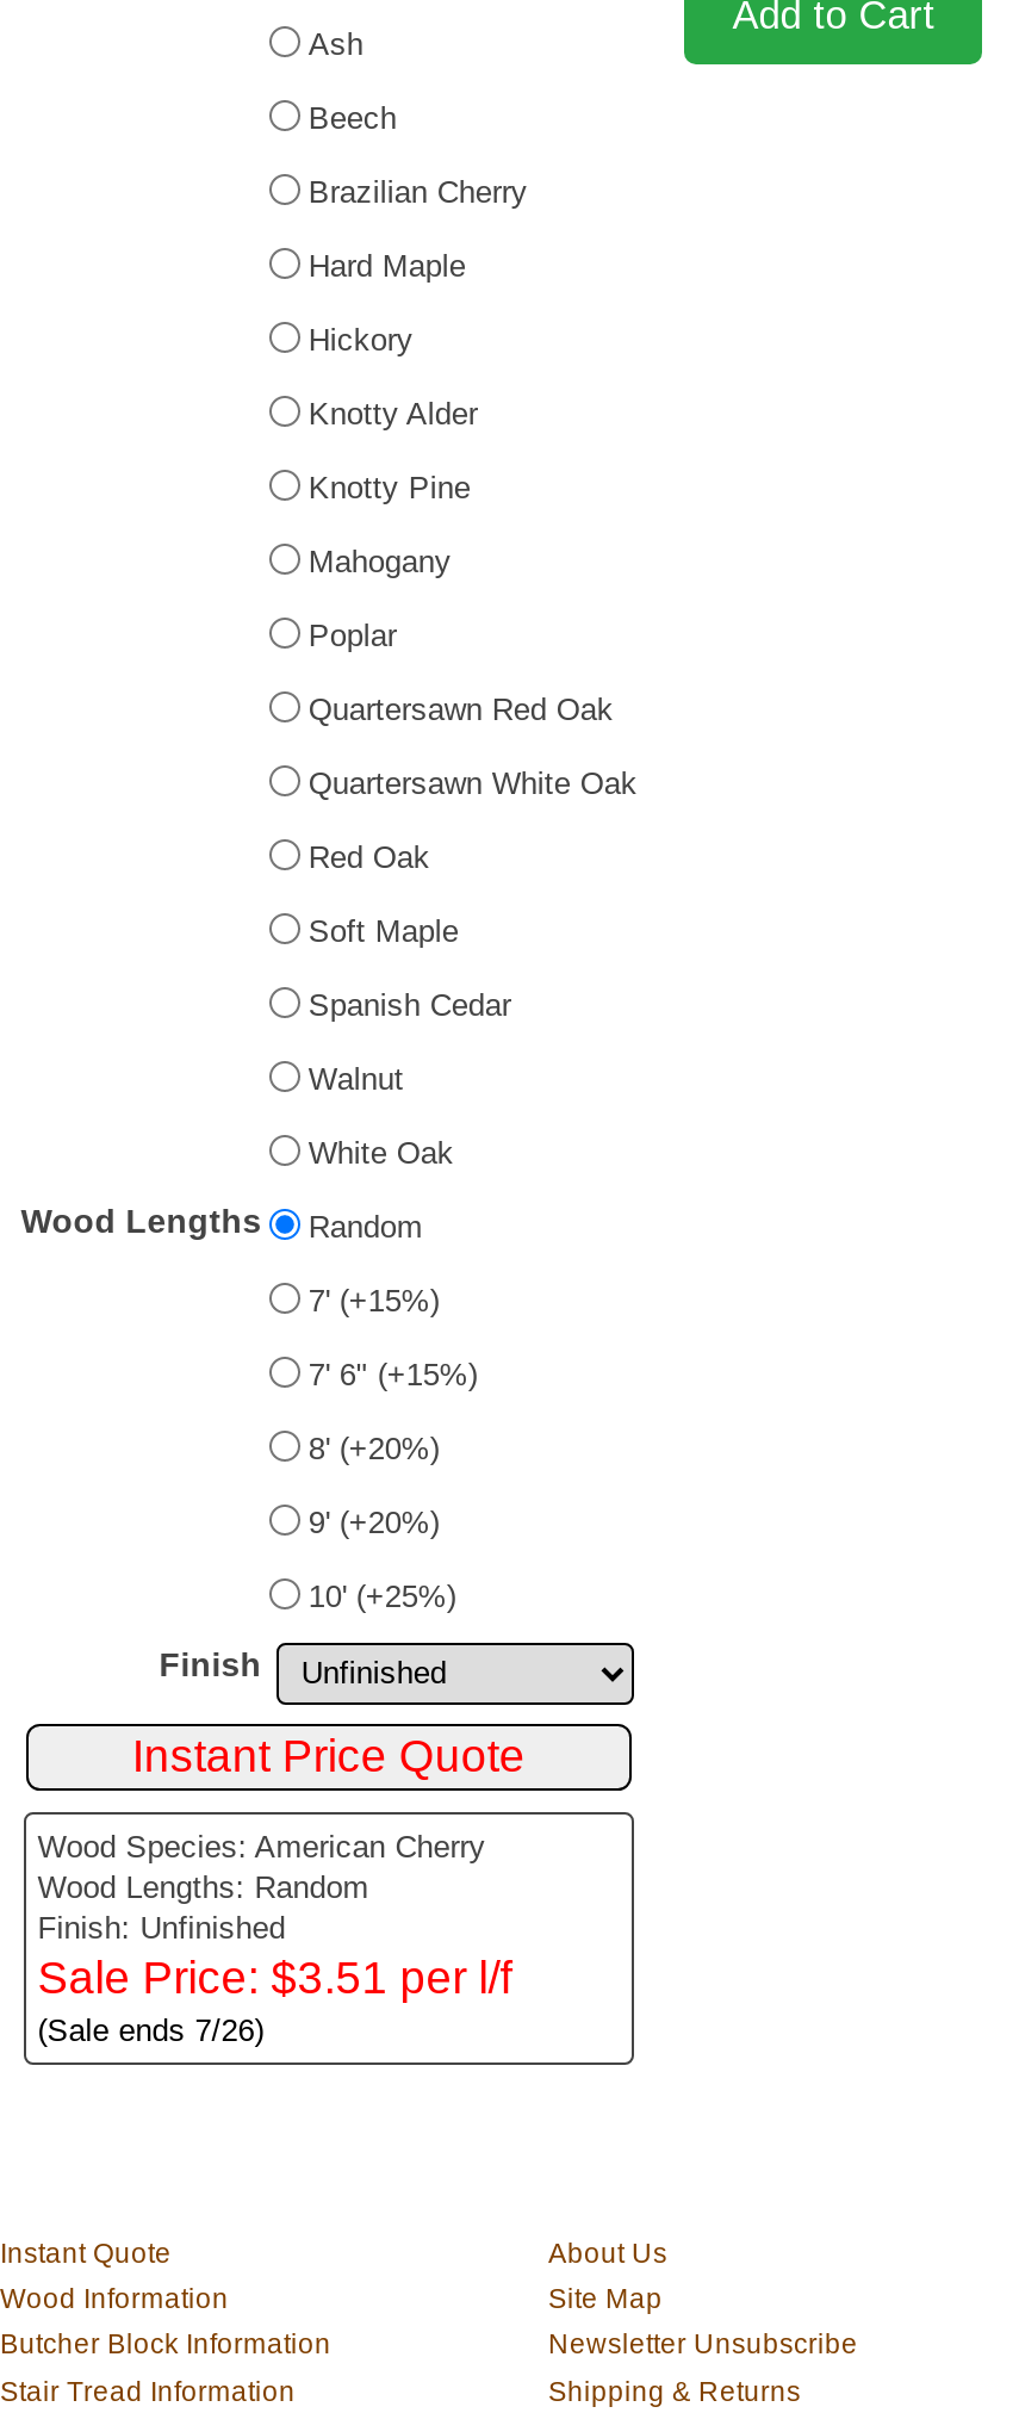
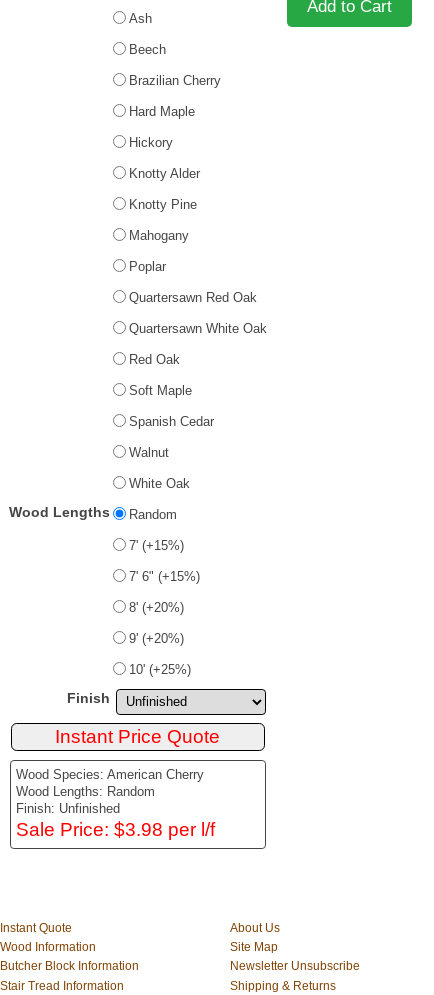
[38,1953,512,2048] Sale Price: $3.51 per l/f | (Sale ends 7/26) -> [16,819,215,840] Sale Price: $3.98 per l/f

